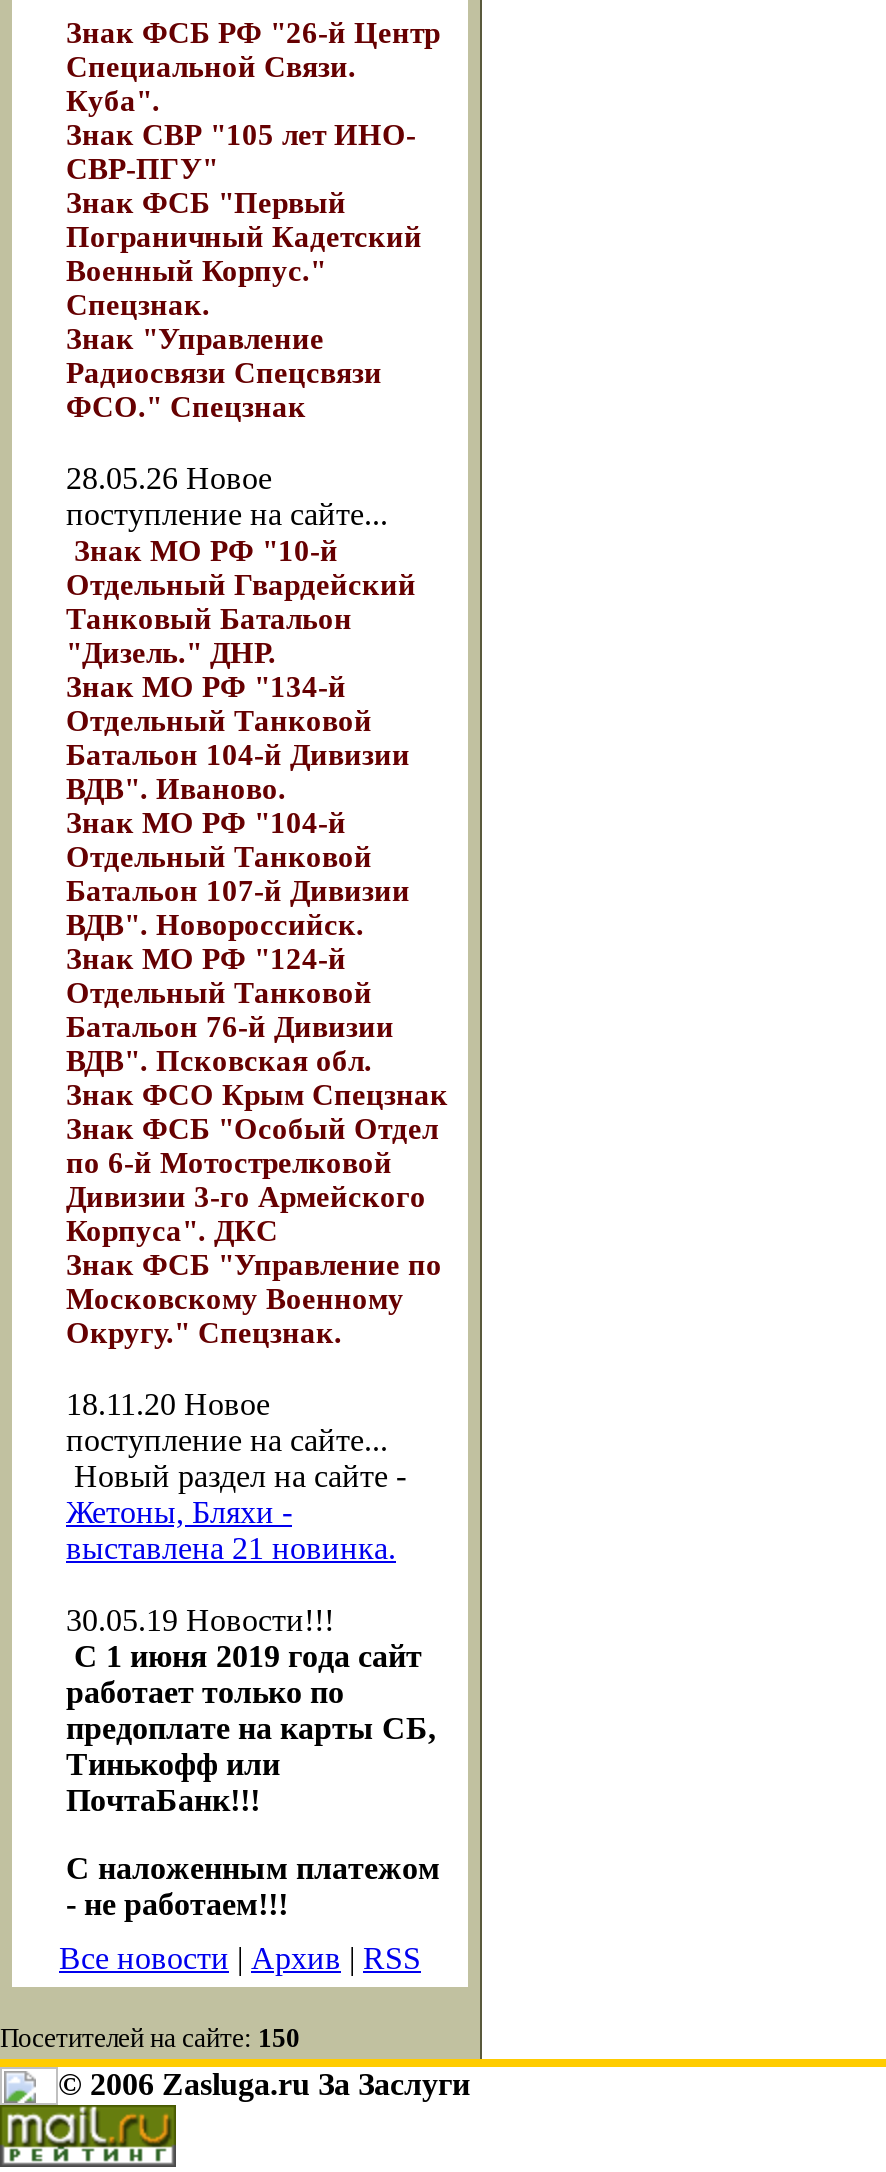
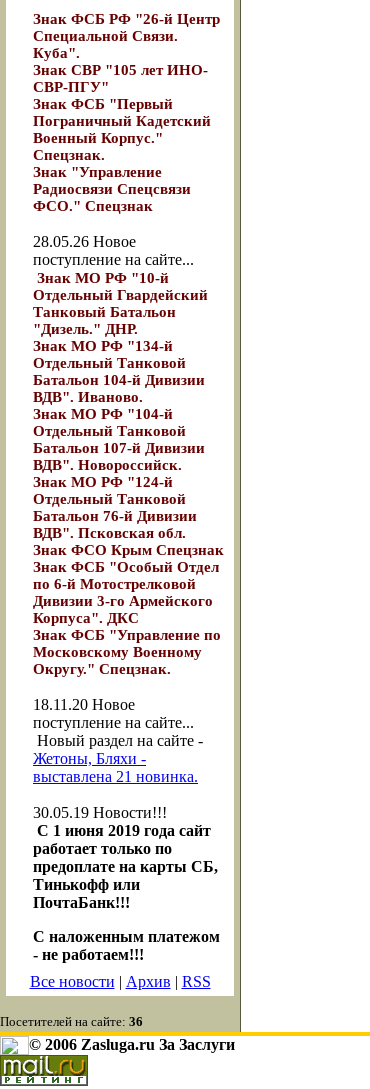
[0,2023,300,2053] Посетителей на сайте: 150 -> [0,1014,143,1029] Посетителей на сайте: 36

